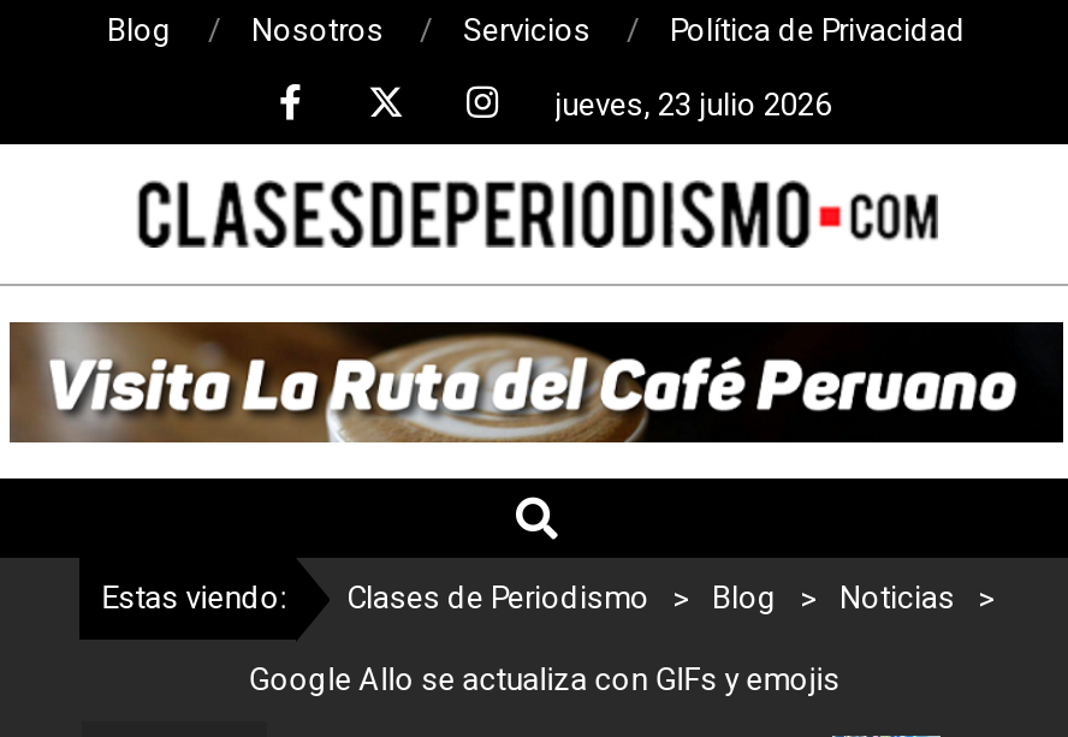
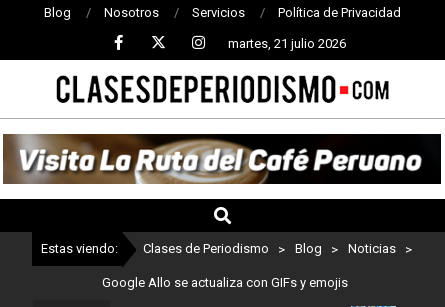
[554,85,831,121] jueves, 23 julio 2026 -> [228,35,346,50] martes, 21 julio 2026

